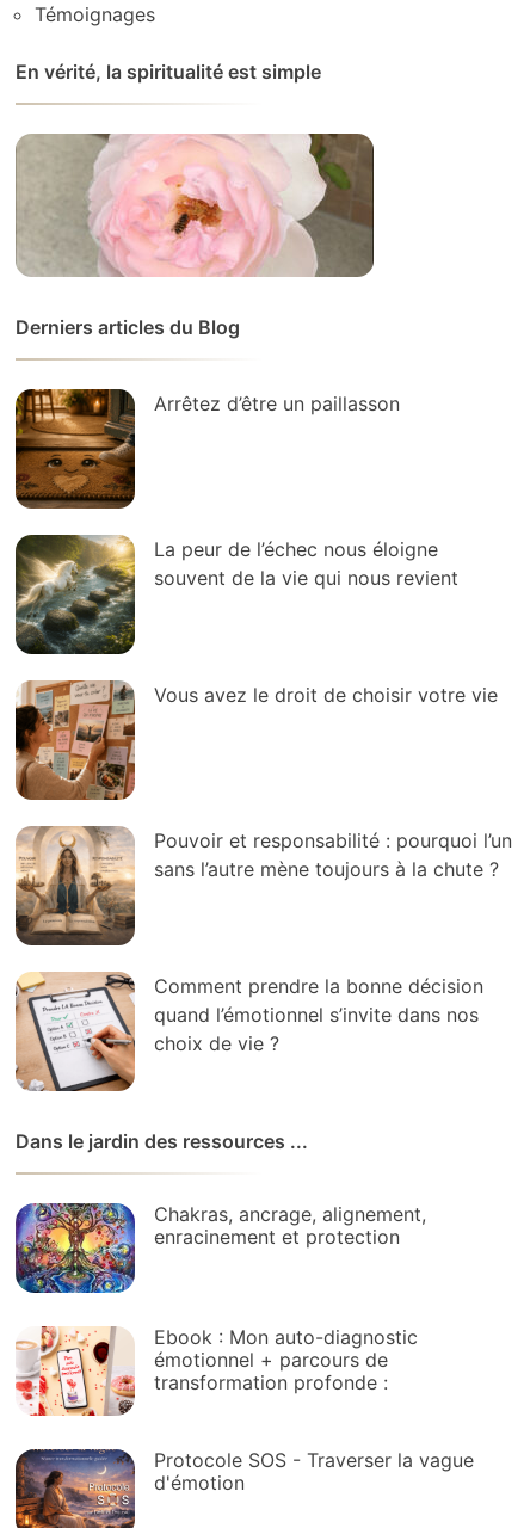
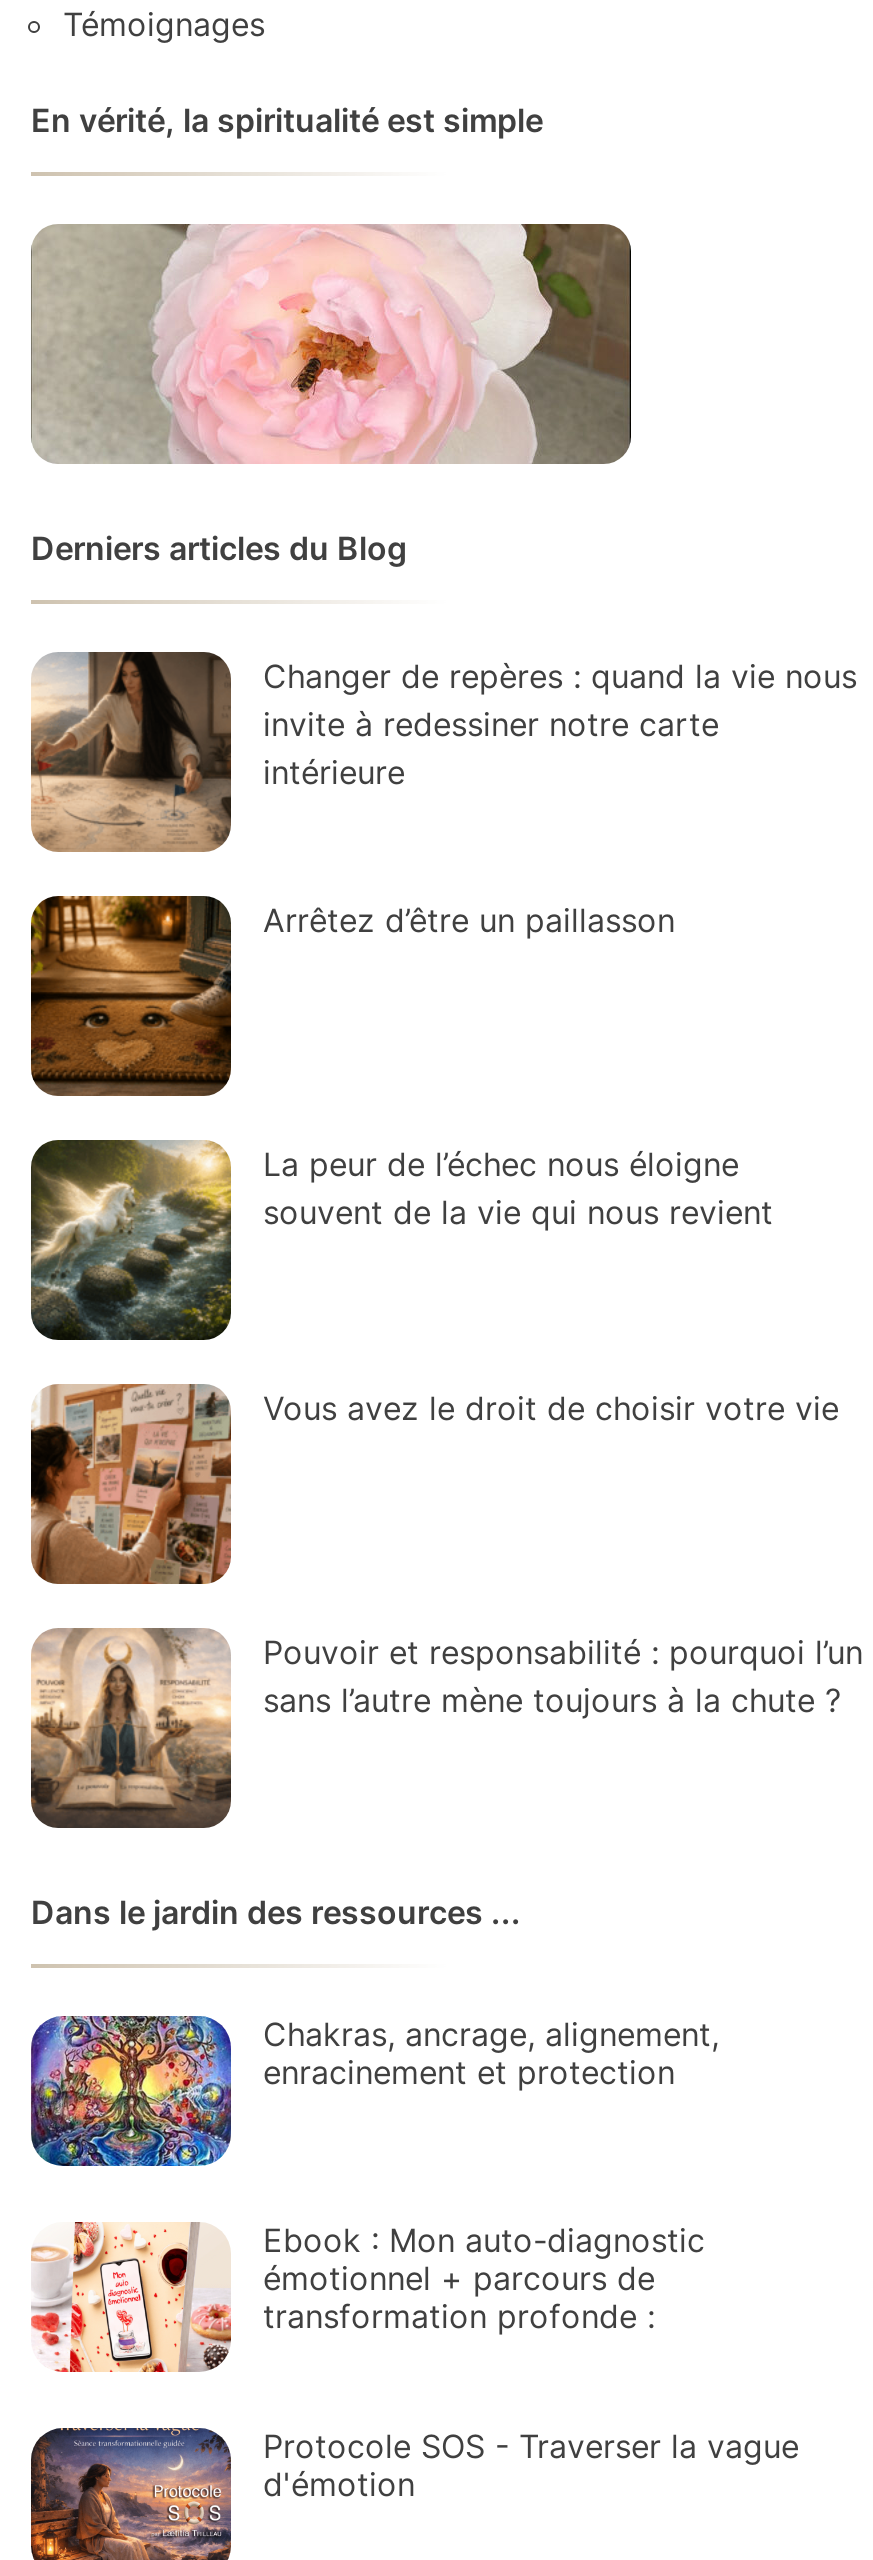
none -> [29,650,857,852] [image] | Changer de repères : quand la vie nous | invite à redessiner notre carte | intérieure
moved [13,387,512,881] -> [27,892,863,1720]: [image] | Arrêtez d’être un paillasson | La peur de l’échec nous éloigne | souvent de la vie qui nous revient | Vous avez le droit de choisir votre vie | Pouvoir et responsabilité : pourquoi l’un | sans l’autre mène toujours à la chute ?
moved [14,825,137,944] -> [29,1626,235,1826]: [image]
[14,972,483,1092] [image] | Comment prendre la bonne décision | quand l’émotionnel s’invite dans nos | choix de vie ? -> none

